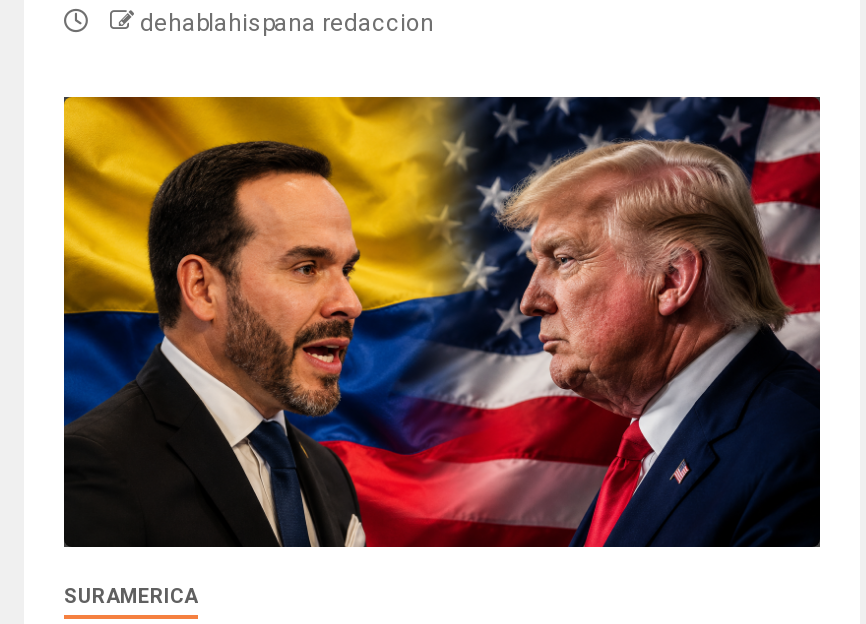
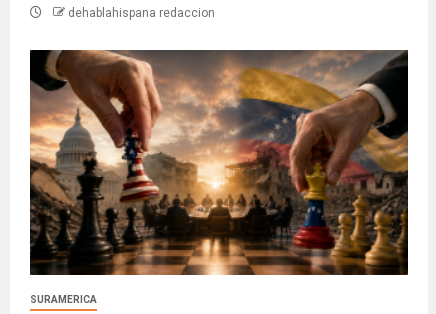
[62,95,822,549] [image] -> [29,49,409,276] [image]

